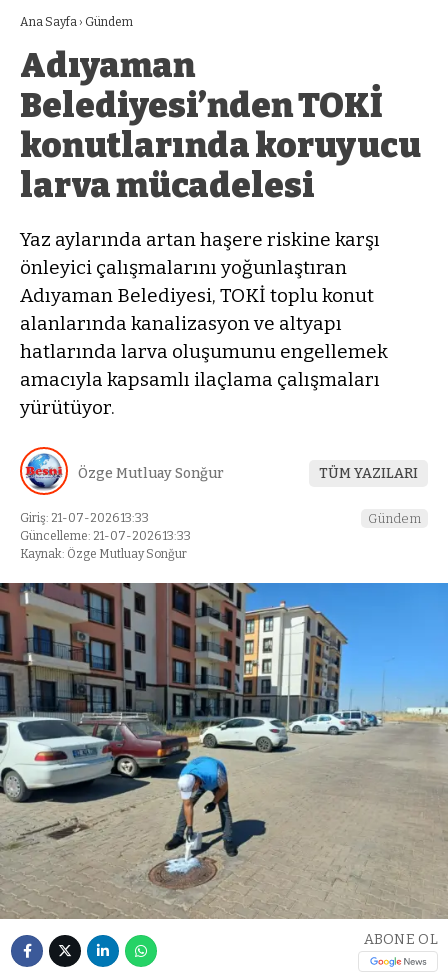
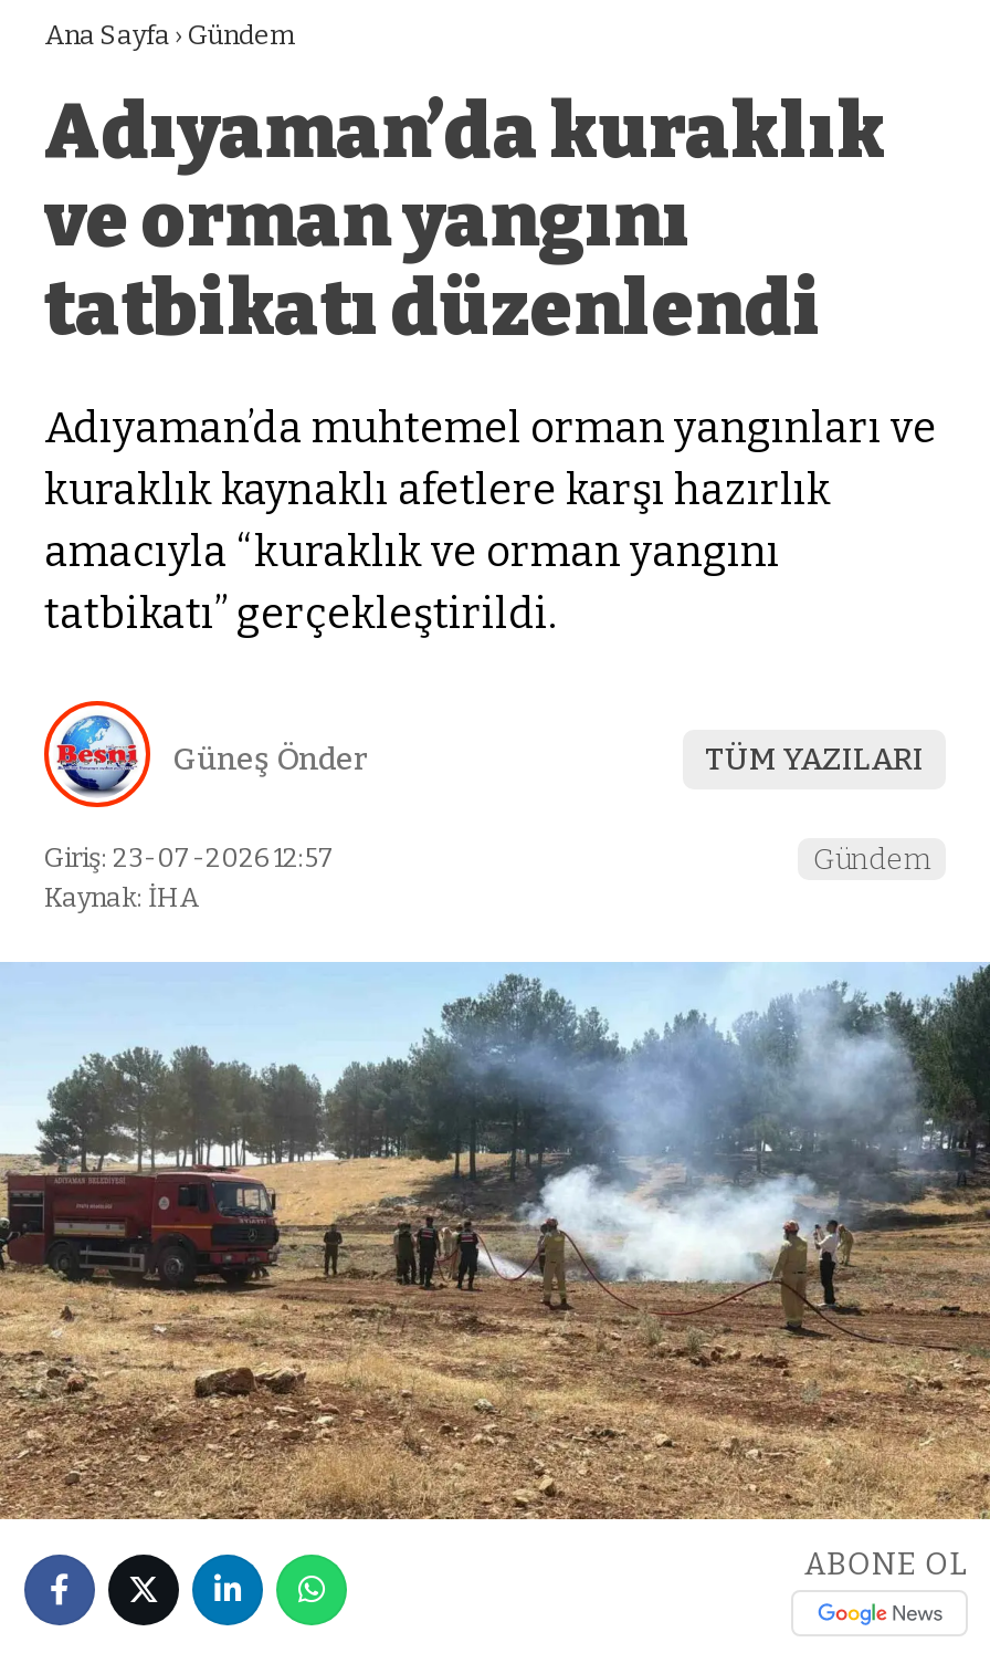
[20,45,421,206] Adıyaman | Belediyesi’nden TOKİ | konutlarında koruyucu | larva mücadelesi -> [44,86,886,354] Adıyaman’da kuraklık | ve orman yangını | tatbikatı düzenlendi
[20,228,388,419] Yaz aylarında artan haşere riskine karşı | önleyici çalışmalarını yoğunlaştıran | Adıyaman Belediyesi, TOKİ toplu konut | alanlarında kanalizasyon ve altyapı | hatlarında larva oluşumunu engellemek | amacıyla kapsamlı ilaçlama çalışmaları | yürütüyor. -> [44,403,937,639] Adıyaman’da muhtemel orman yangınları ve | kuraklık kaynaklı afetlere karşı hazırlık | amacıyla “kuraklık ve orman yangını | tatbikatı” gerçekleştirildi.
[78,465,224,482] Özge Mutluay Sonğur -> [172,741,369,779] Güneş Önder
[20,511,191,561] Giriş: 21-07-2026 13:33 | Güncelleme: 21-07-2026 13:33 | Kaynak: Özge Mutluay Sonğur -> [44,842,336,913] Giriş: 23-07-2026 12:57 | Kaynak: İHA
[3,567,445,919] [image] -> [7,962,983,1519] [image]

